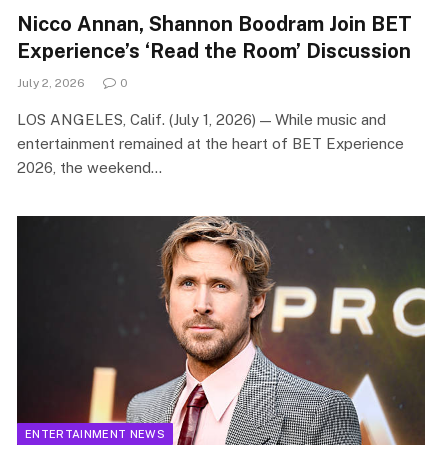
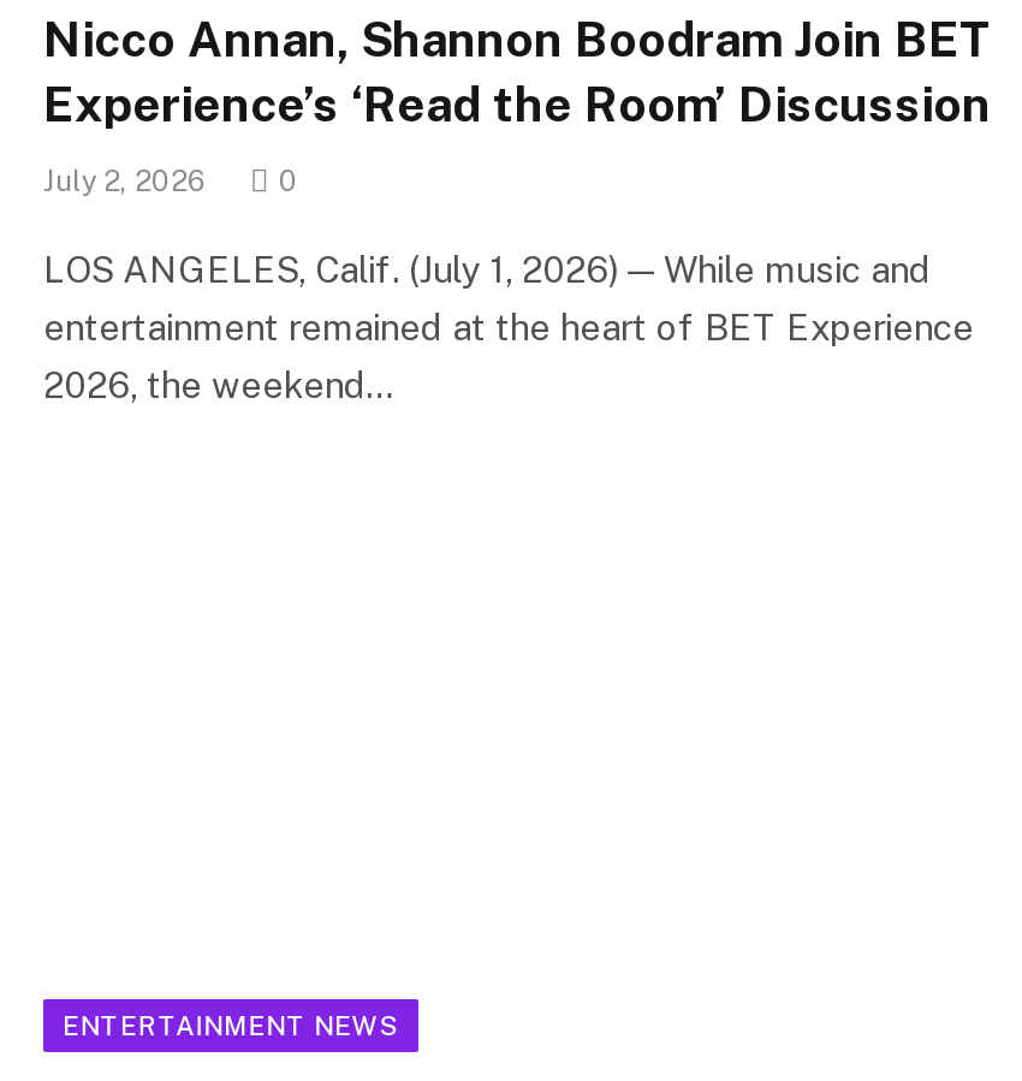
[16,215,426,446] [image] -> none

